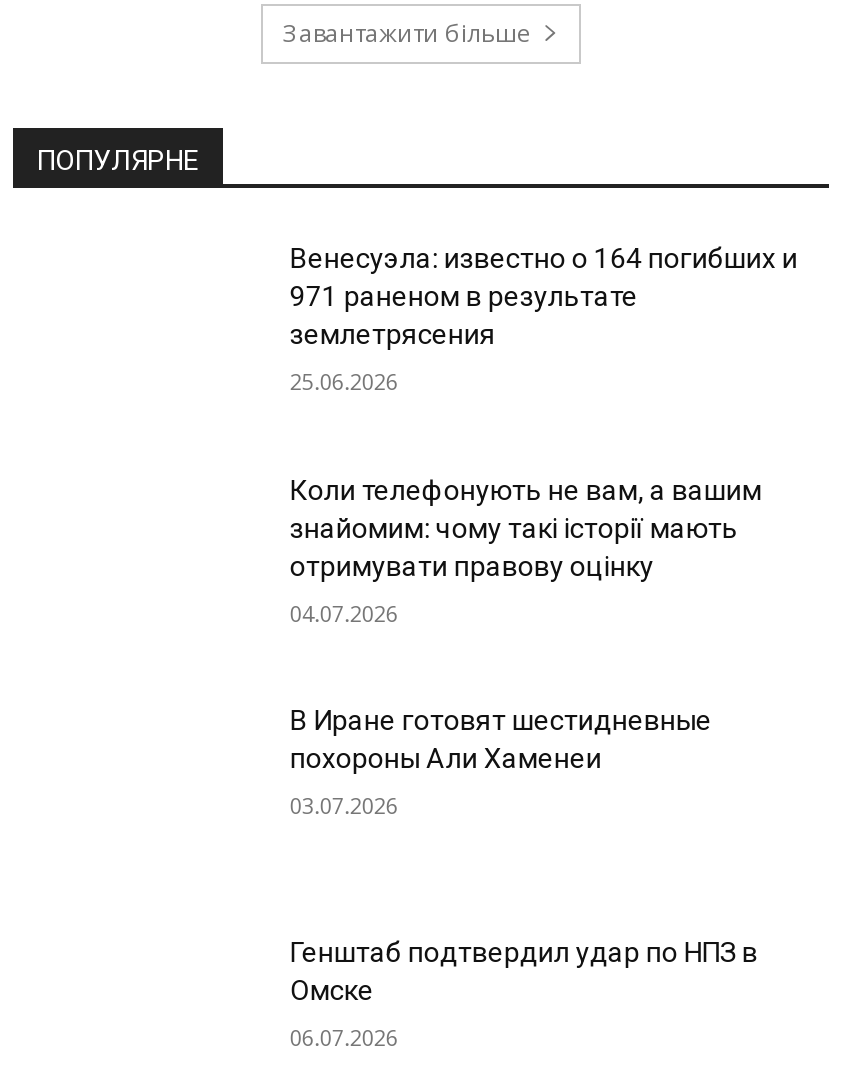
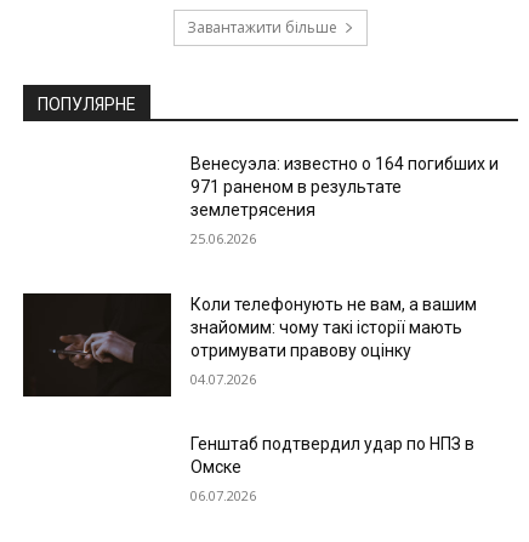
none -> [22,292,172,398] [image]
[290,705,712,821] В Иране готовят шестидневные | похороны Али Хаменеи | 03.07.2026 -> none

